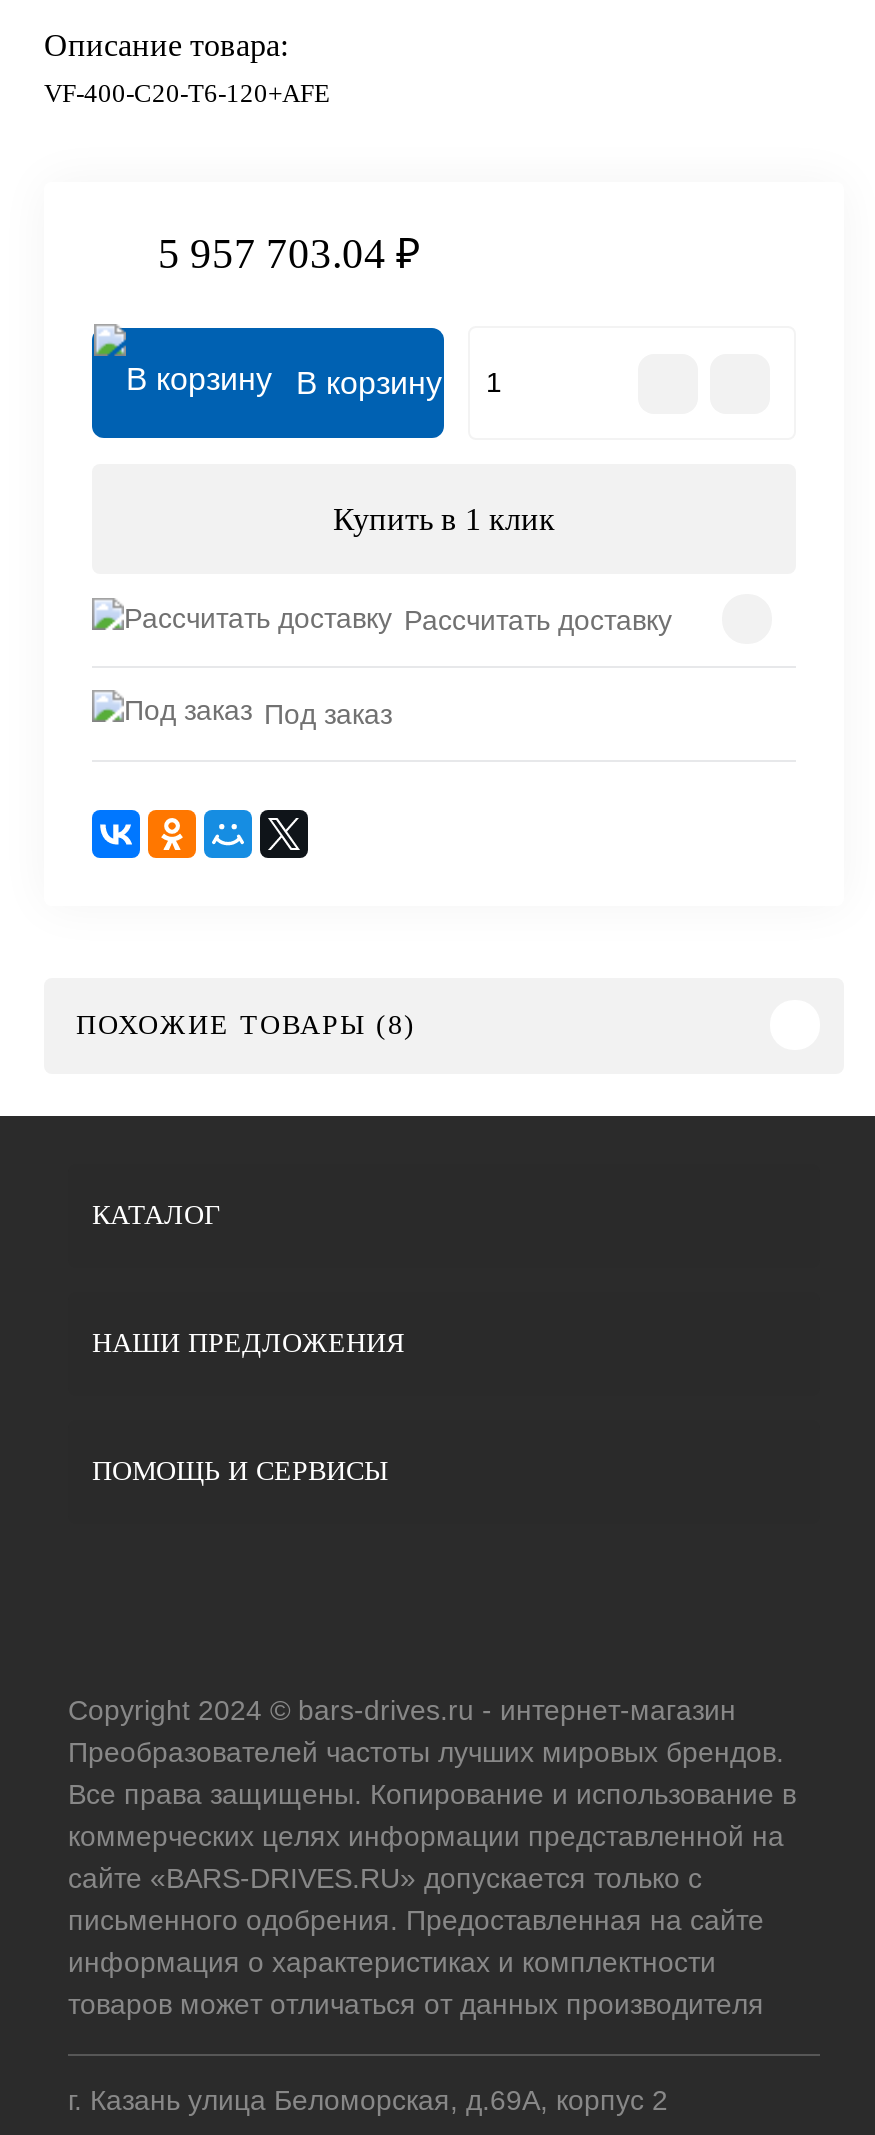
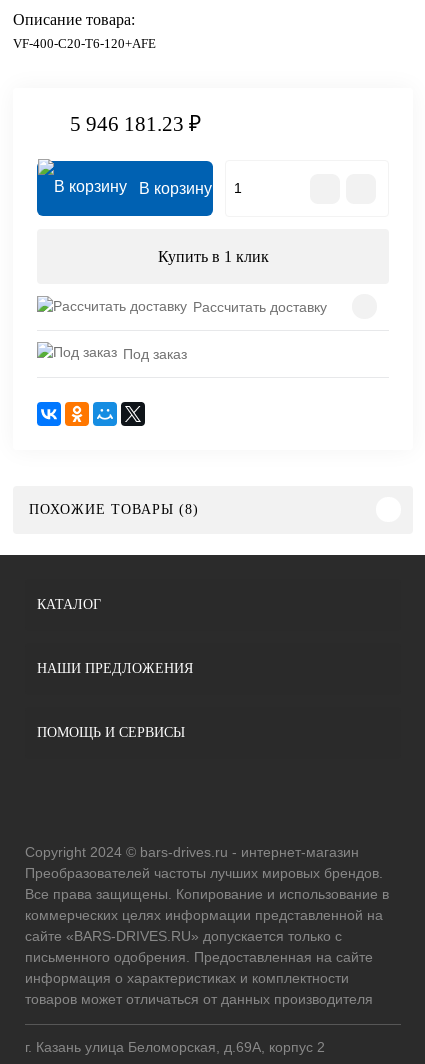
[158,230,420,278] 5 957 703.04 ₽ -> [70,112,201,136] 5 946 181.23 ₽

